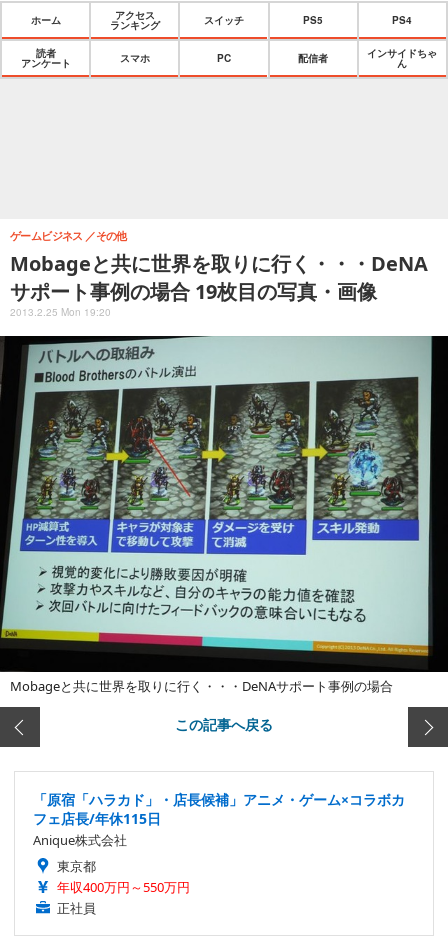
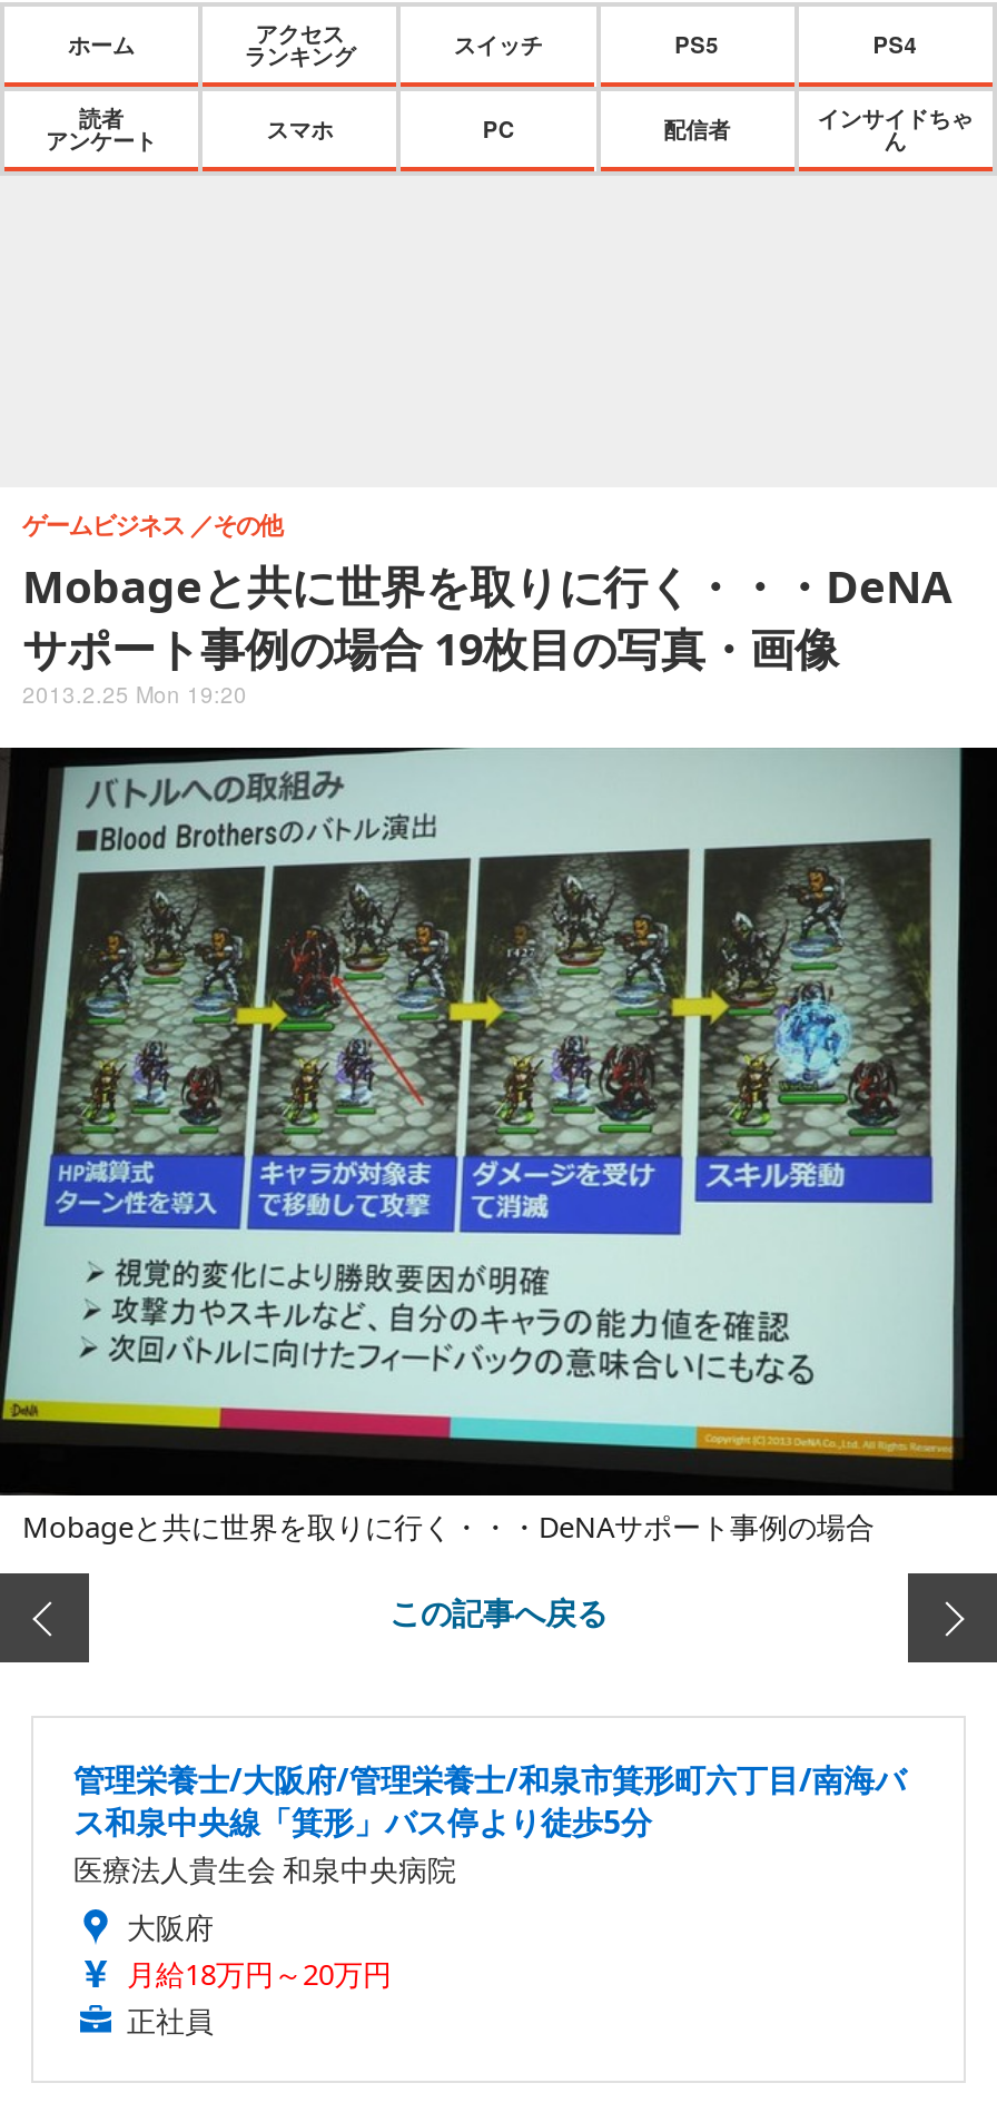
[33,790,405,896] 「原宿「ハラカド」・店長候補」アニメ・ゲーム×コラボカ | フェ店長/年休115日 | Anique株式会社 | 東京都 | 年収400万円～550万円 -> [73,1758,906,1994] 管理栄養士/大阪府/管理栄養士/和泉市箕形町六丁目/南海バ | ス和泉中央線「箕形」バス停より徒歩5分 | 医療法人貴生会 和泉中央病院 | 大阪府 | 月給18万円～20万円

